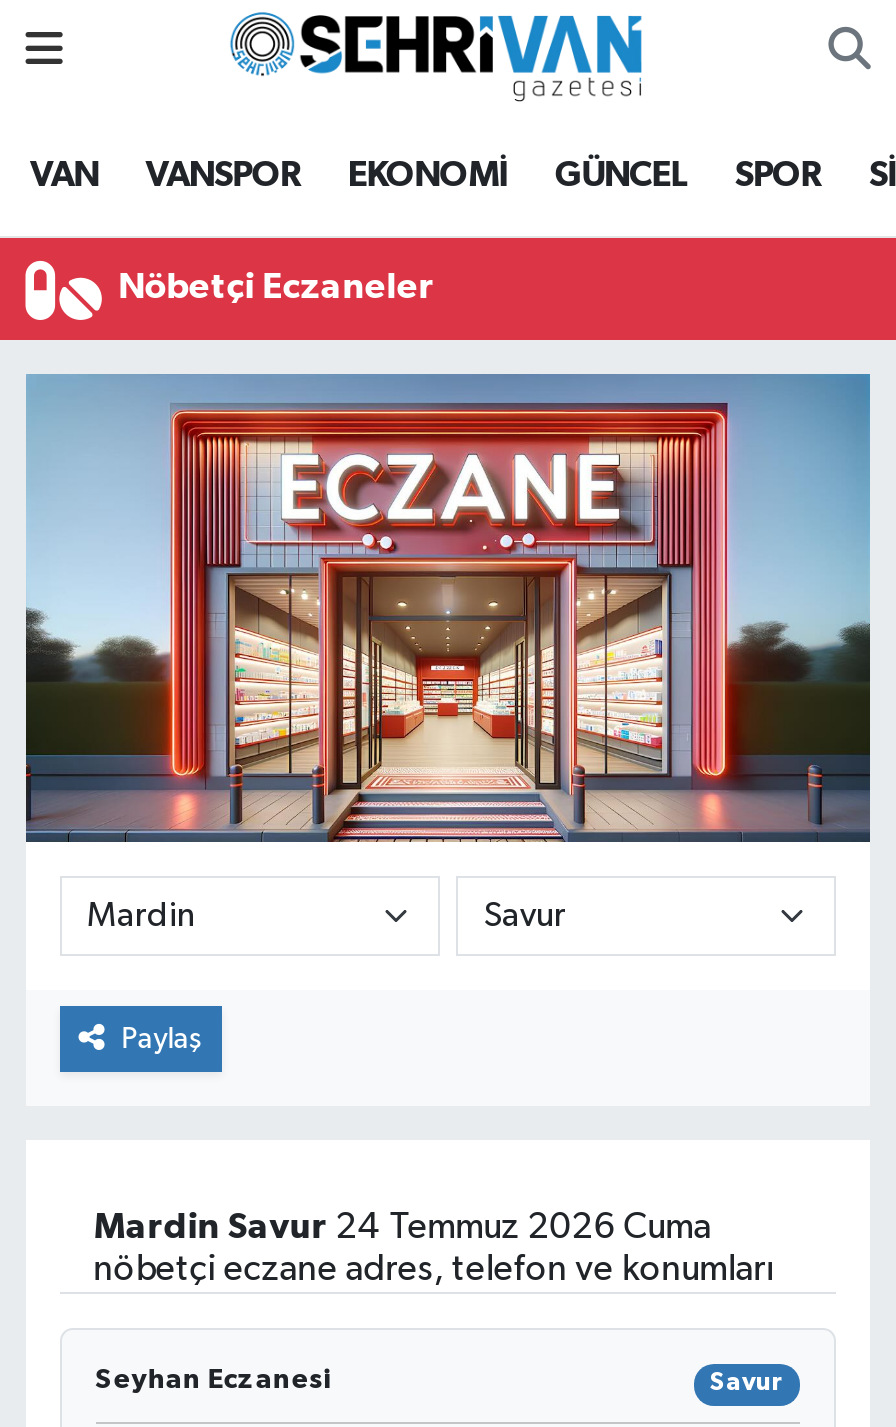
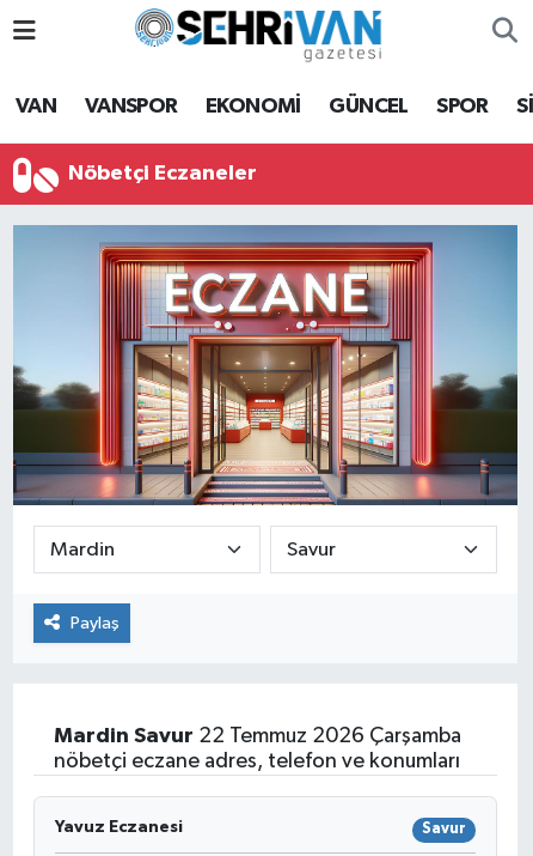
[94,1210,712,1246] Mardin Savur 24 Temmuz 2026 Cuma -> [54,726,461,747] Mardin Savur 22 Temmuz 2026 Çarşamba
[96,1366,332,1394] Seyhan Eczanesi -> [55,819,183,836] Yavuz Eczanesi

